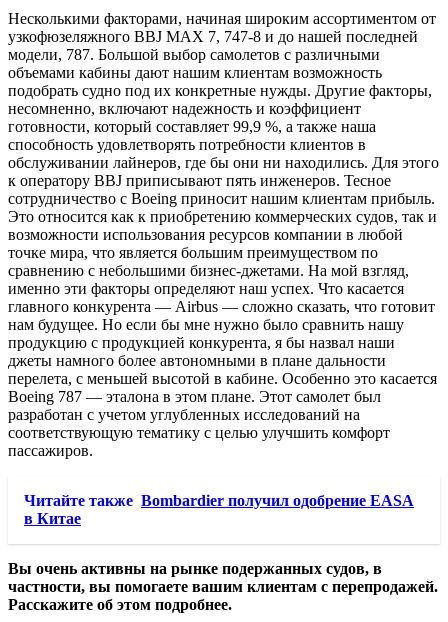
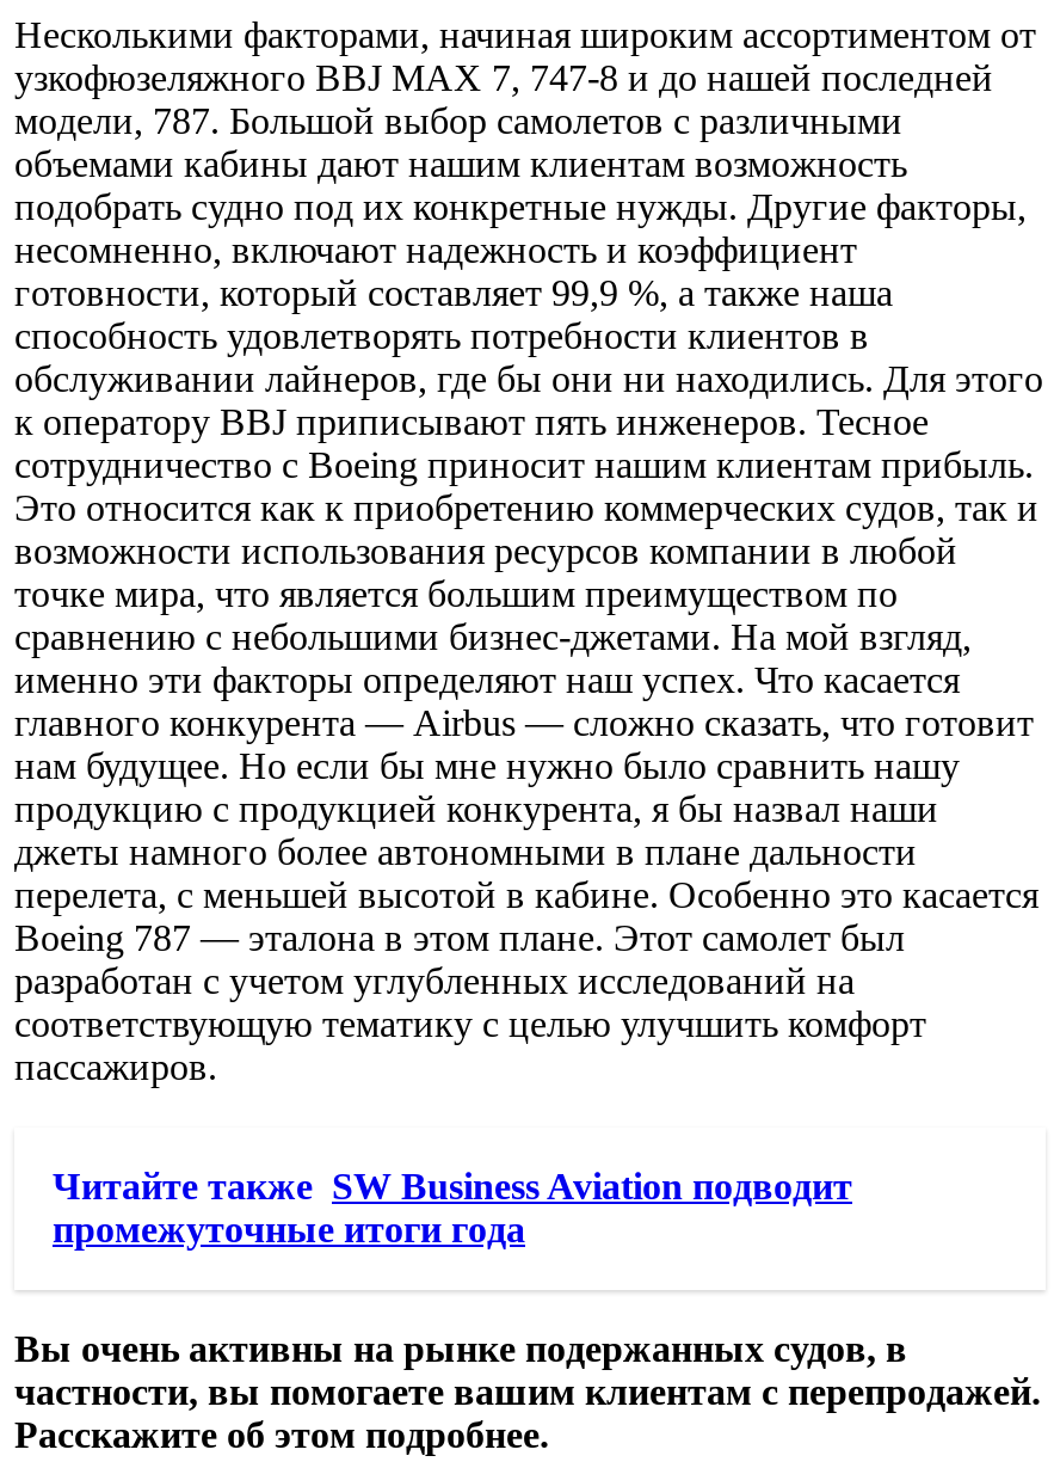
[24,492,414,527] Читайте также Bombardier получил одобрение ЕАSA | в Китае -> [53,1165,852,1249] Читайте также SW Business Aviation подводит | промежуточные итоги года

